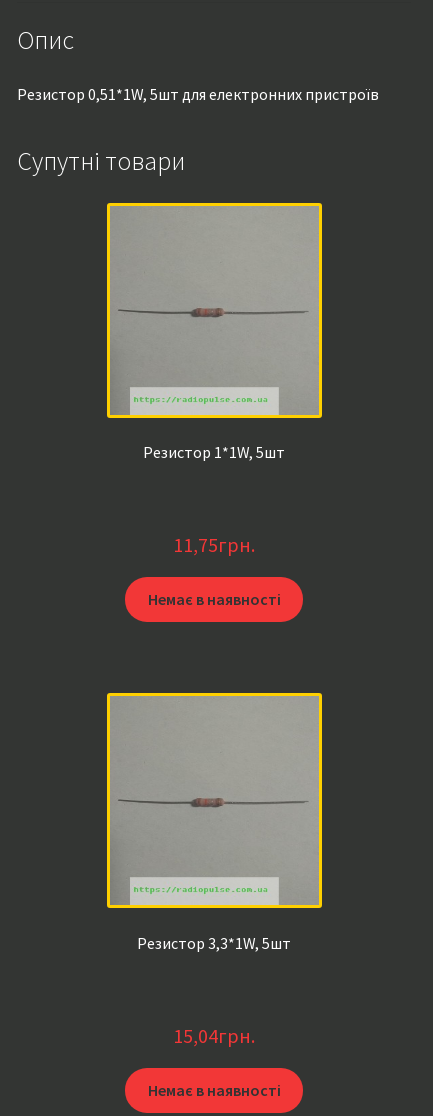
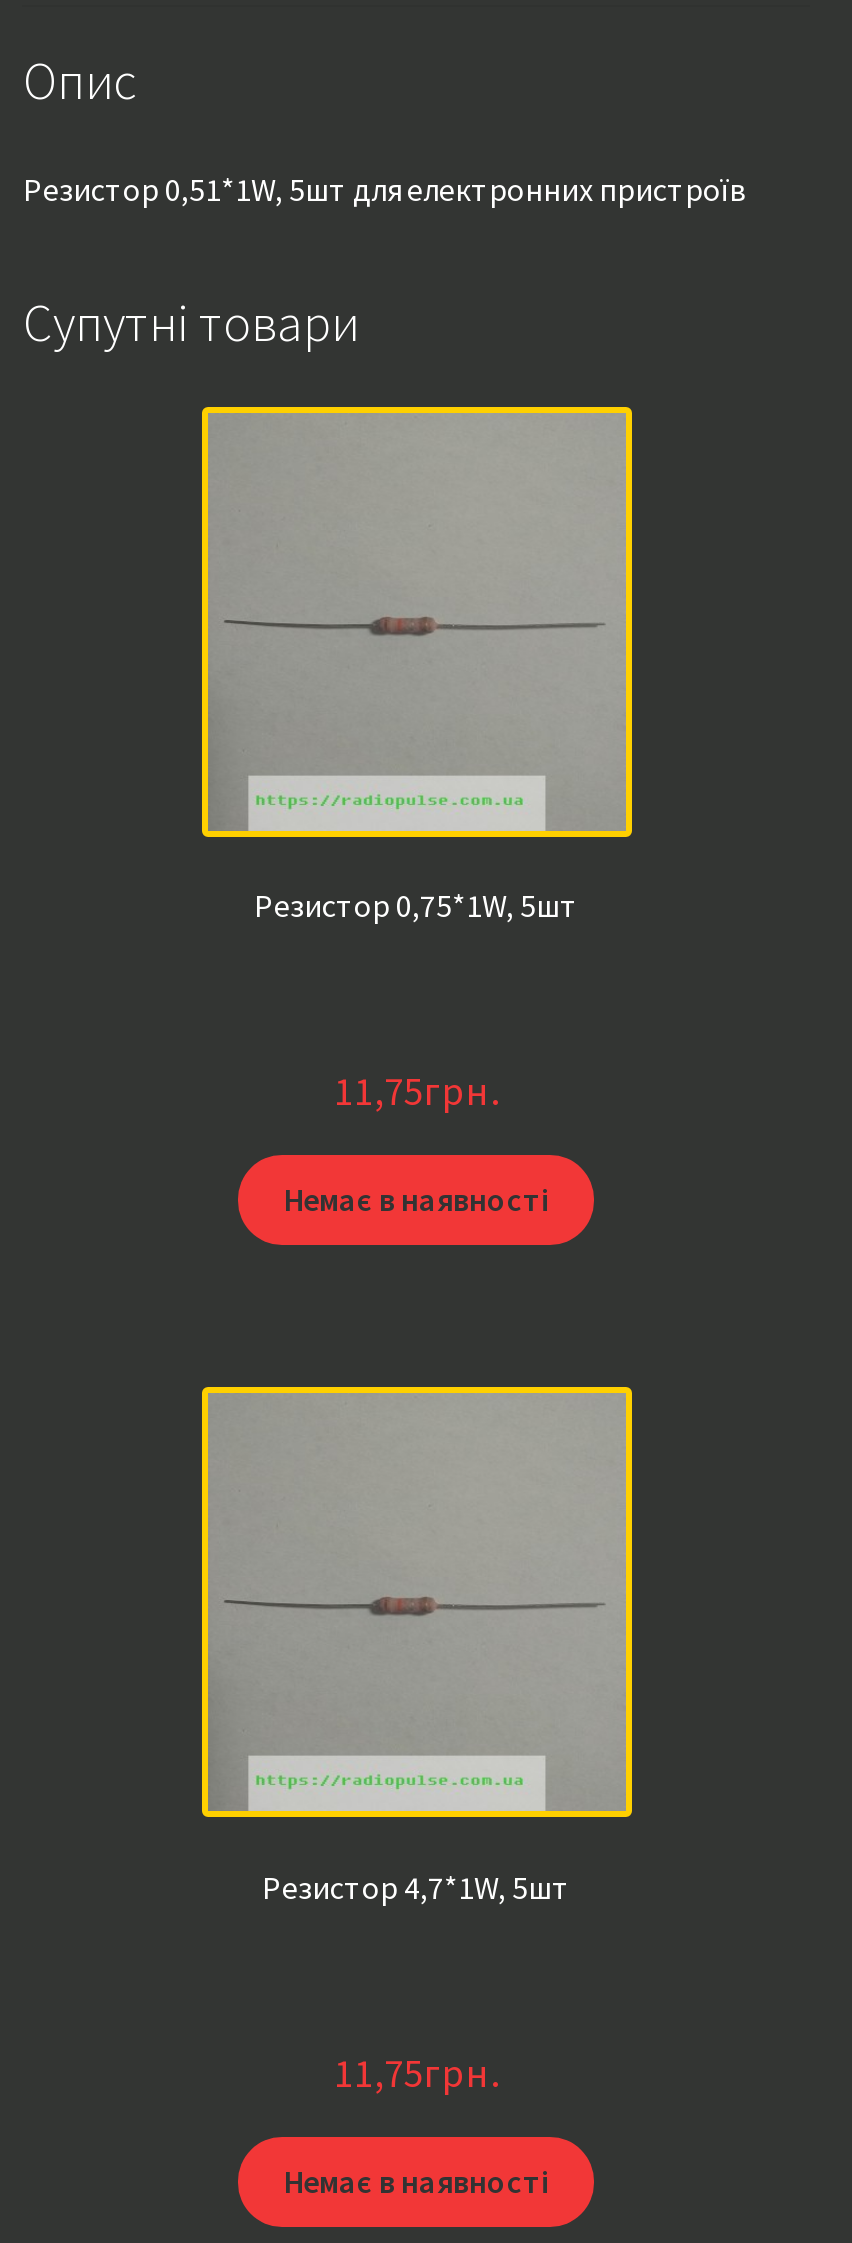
[143,442,285,462] Резистор 1*1W, 5шт -> [254,886,578,926] Резистор 0,75*1W, 5шт
[137,933,291,953] Резистор 3,3*1W, 5шт -> [262,1868,570,1908] Резистор 4,7*1W, 5шт
[173,1023,255,1048] 15,04грн. -> [334,2047,498,2097] 11,75грн.

